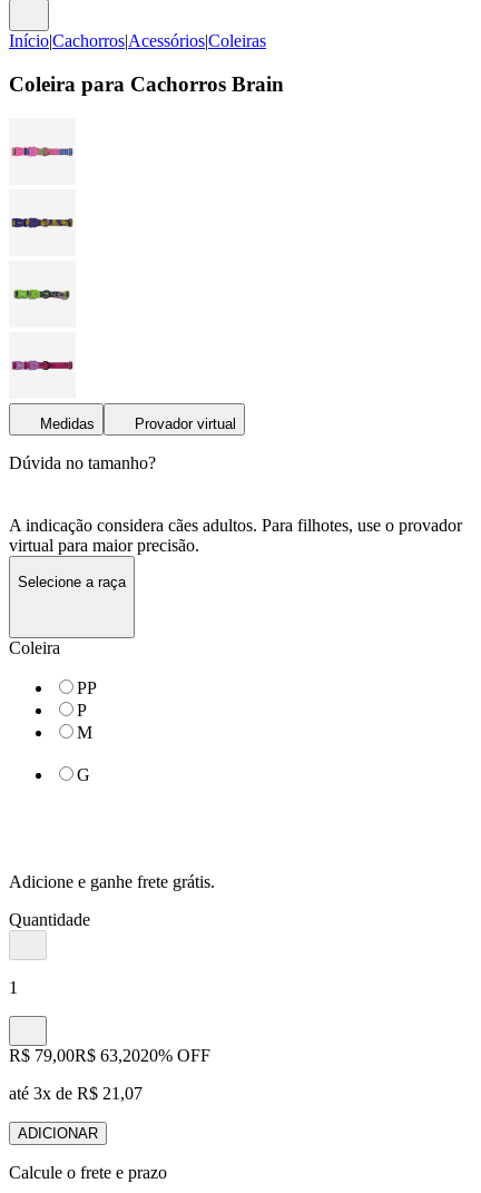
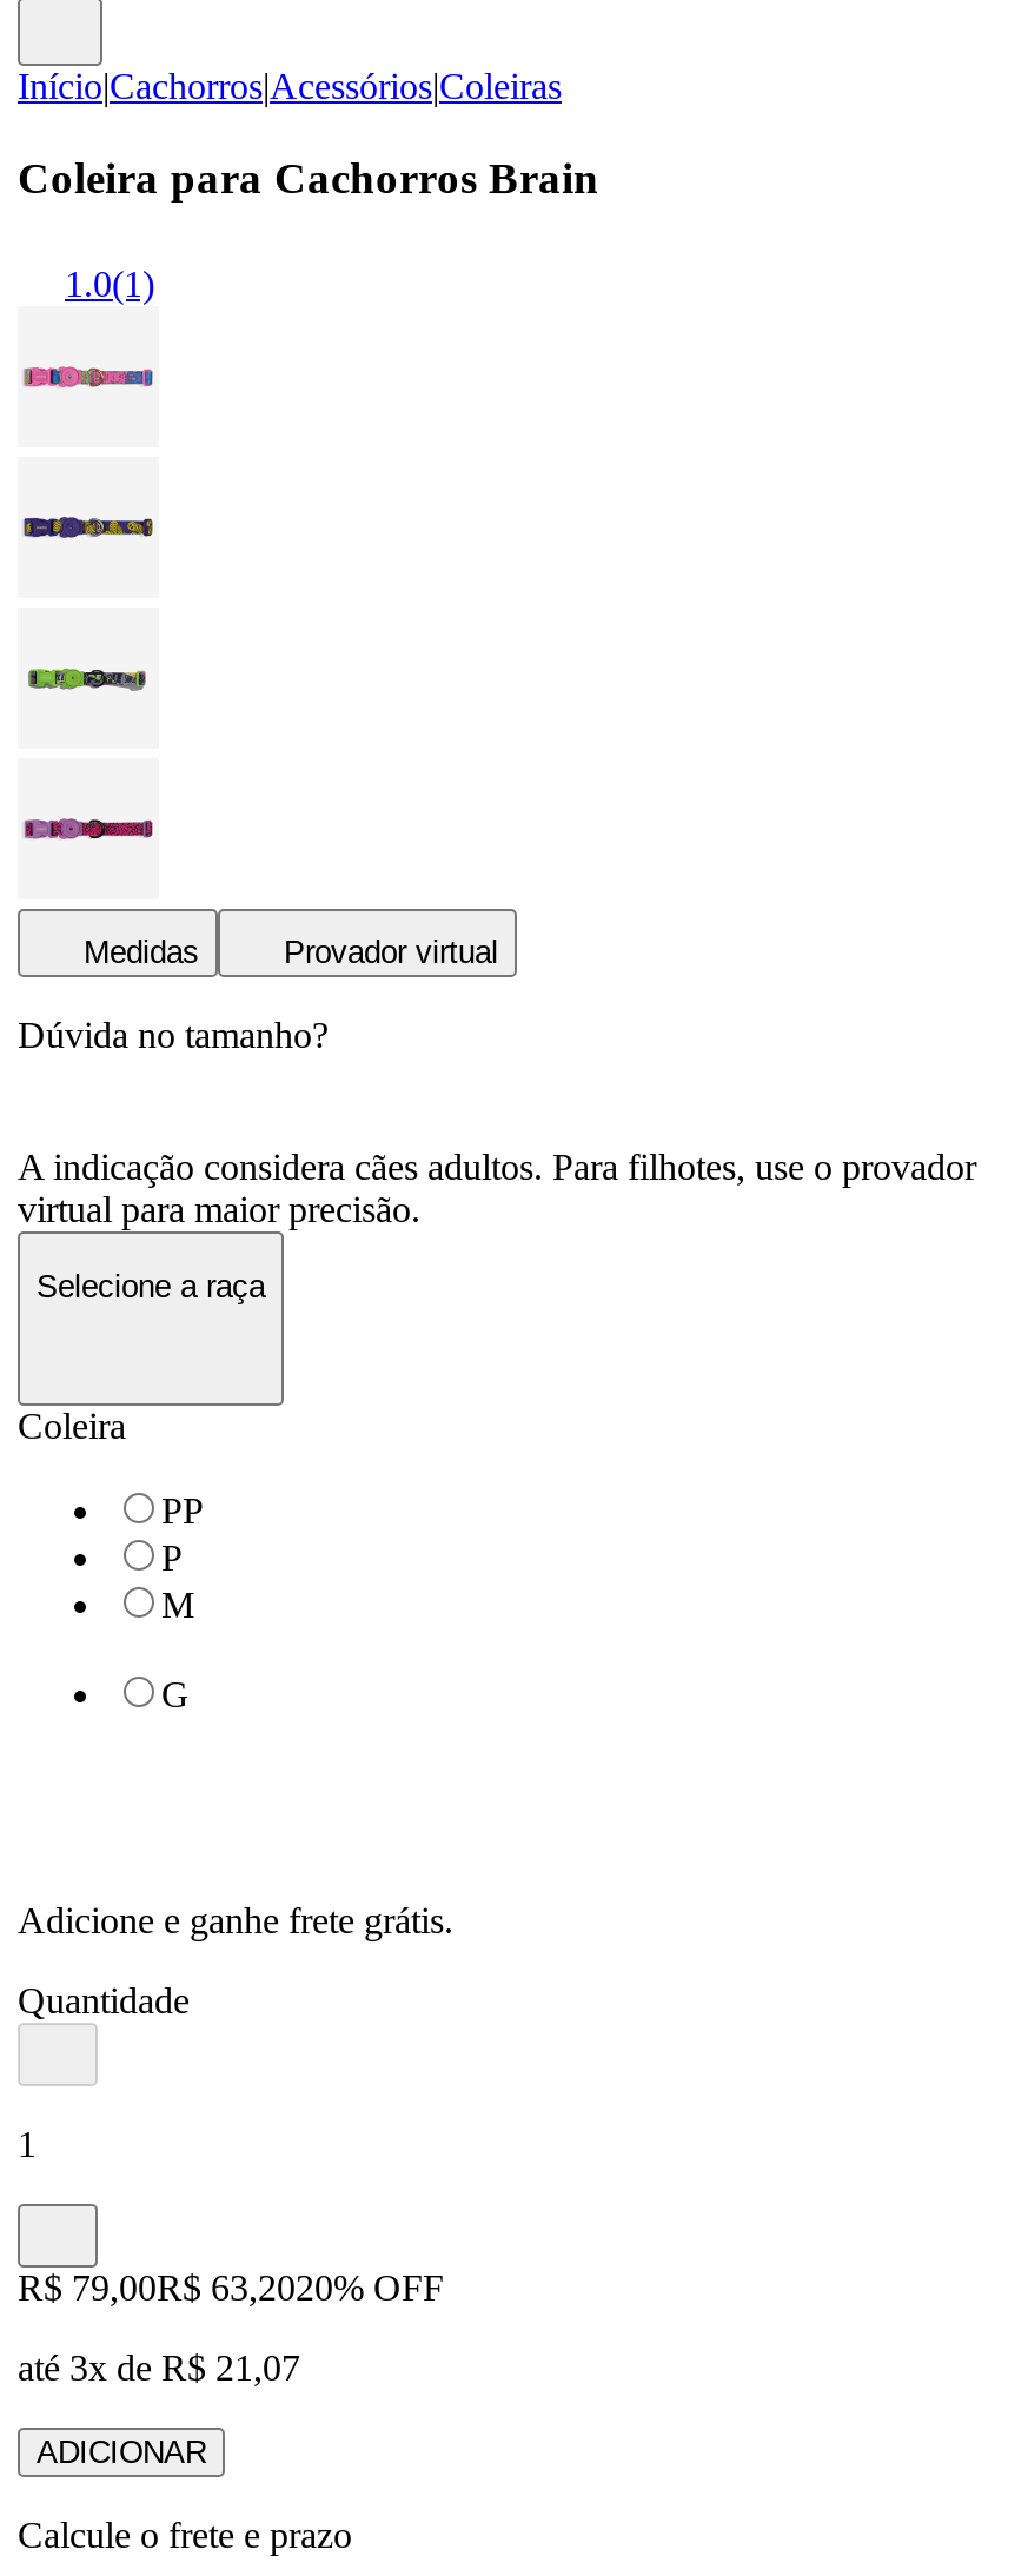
none -> [65,263,154,303] 1.0(1)

